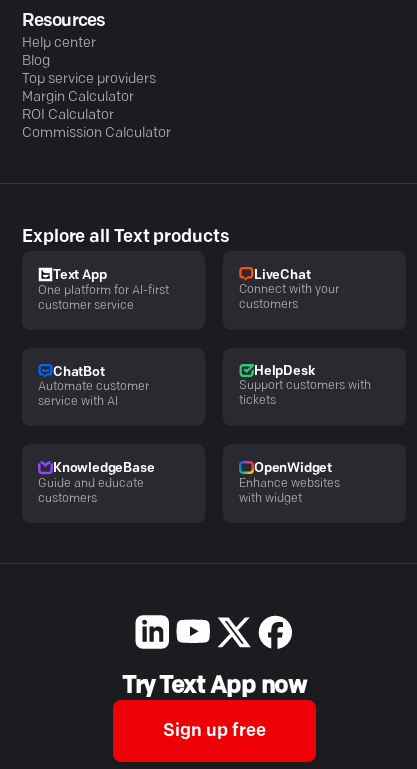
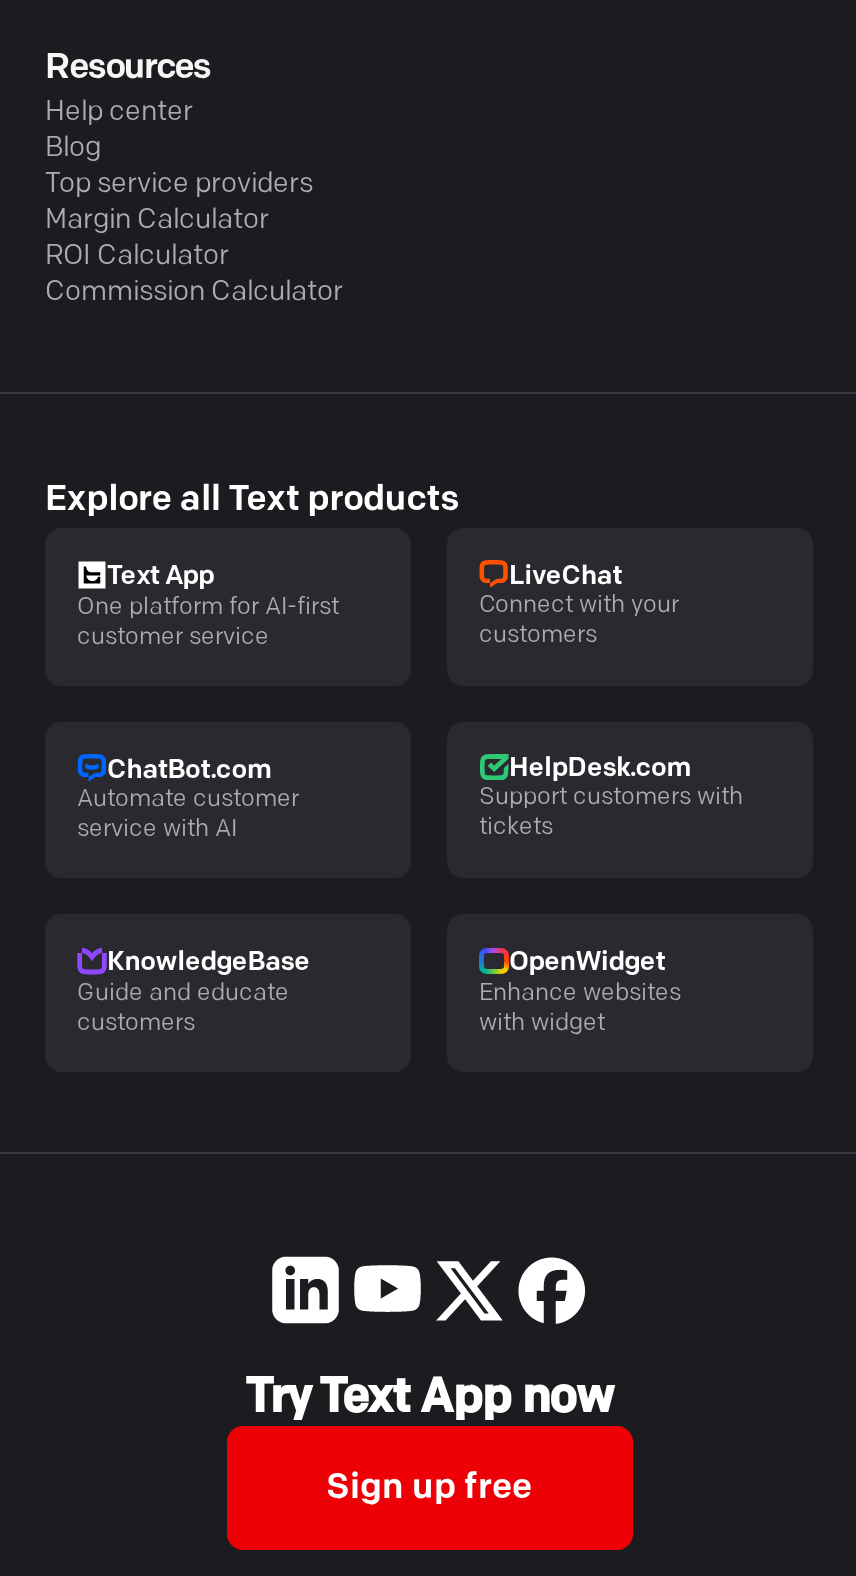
[53,366,105,379] ChatBot -> [107,757,271,783] ChatBot.com
[254,365,314,378] HelpDesk -> [509,756,690,782] HelpDesk.com

